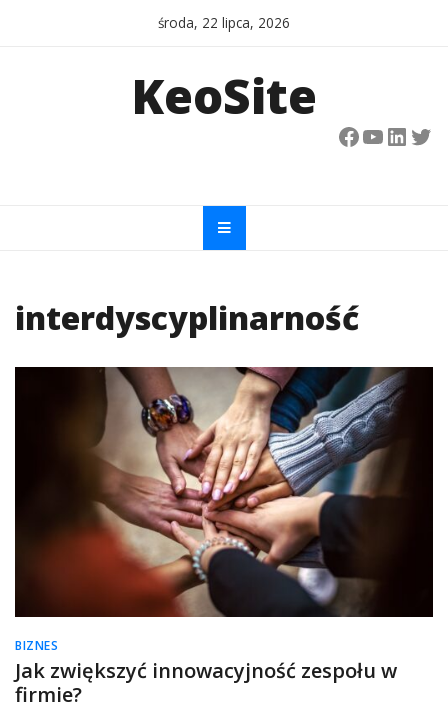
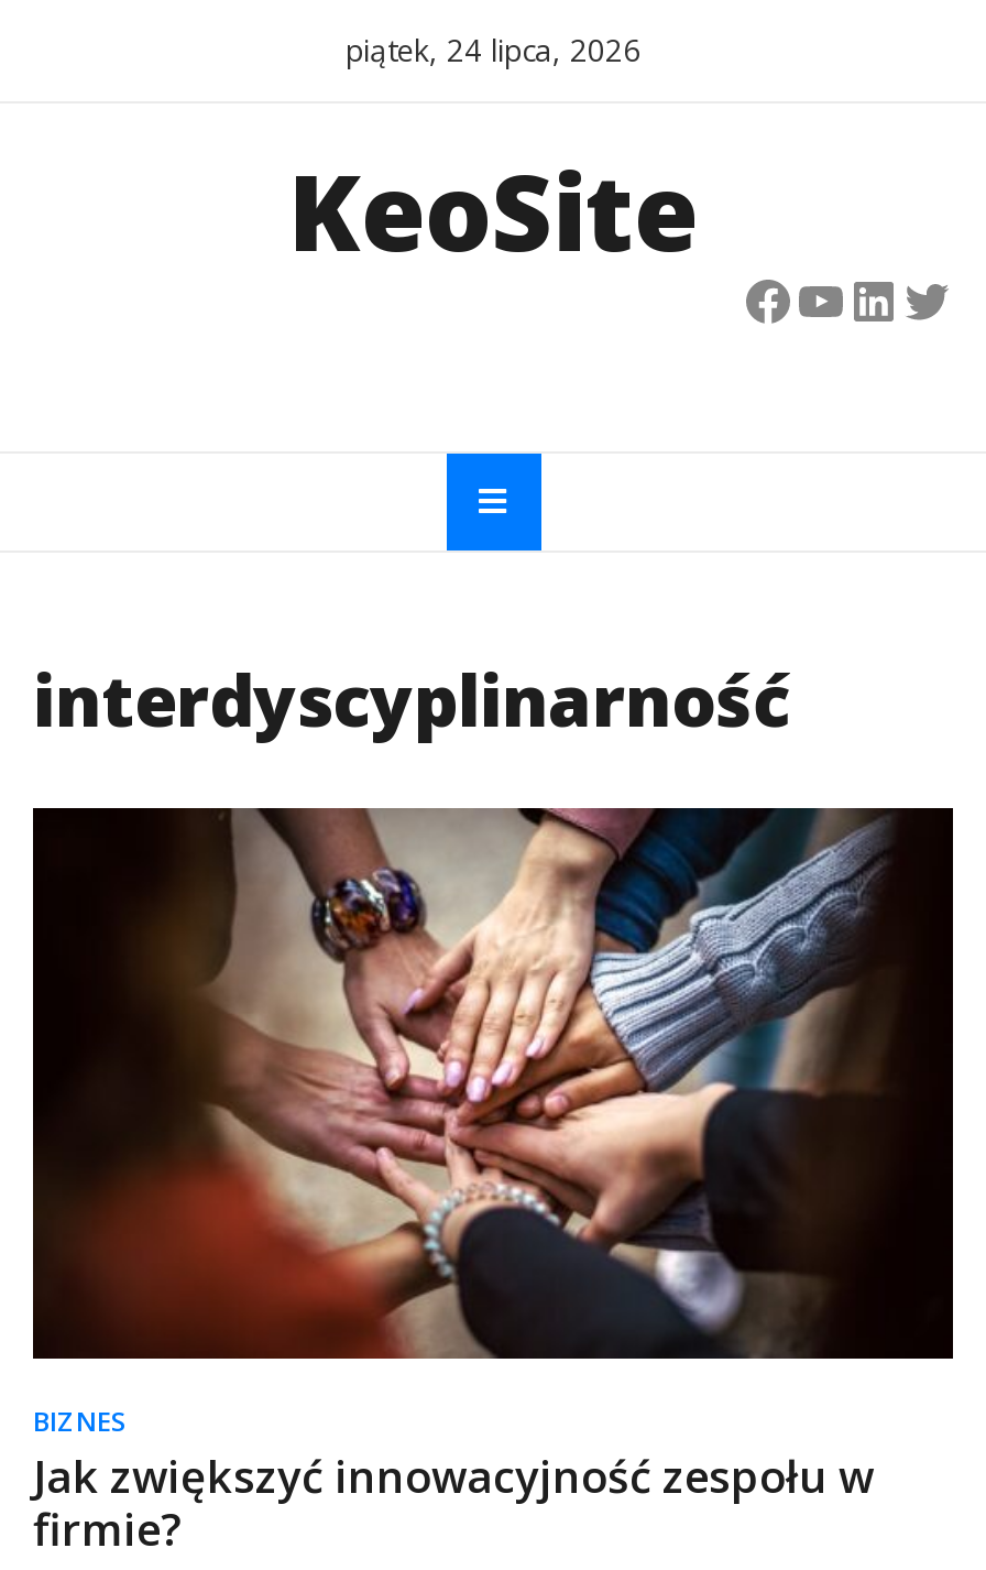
[158,13,290,32] środa, 22 lipca, 2026 -> [346,29,640,70] piątek, 24 lipca, 2026

